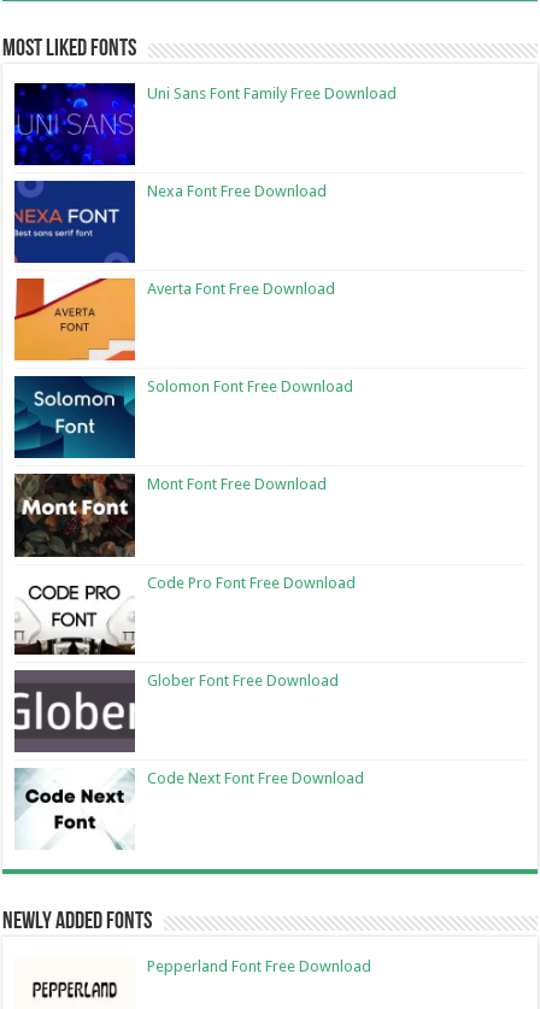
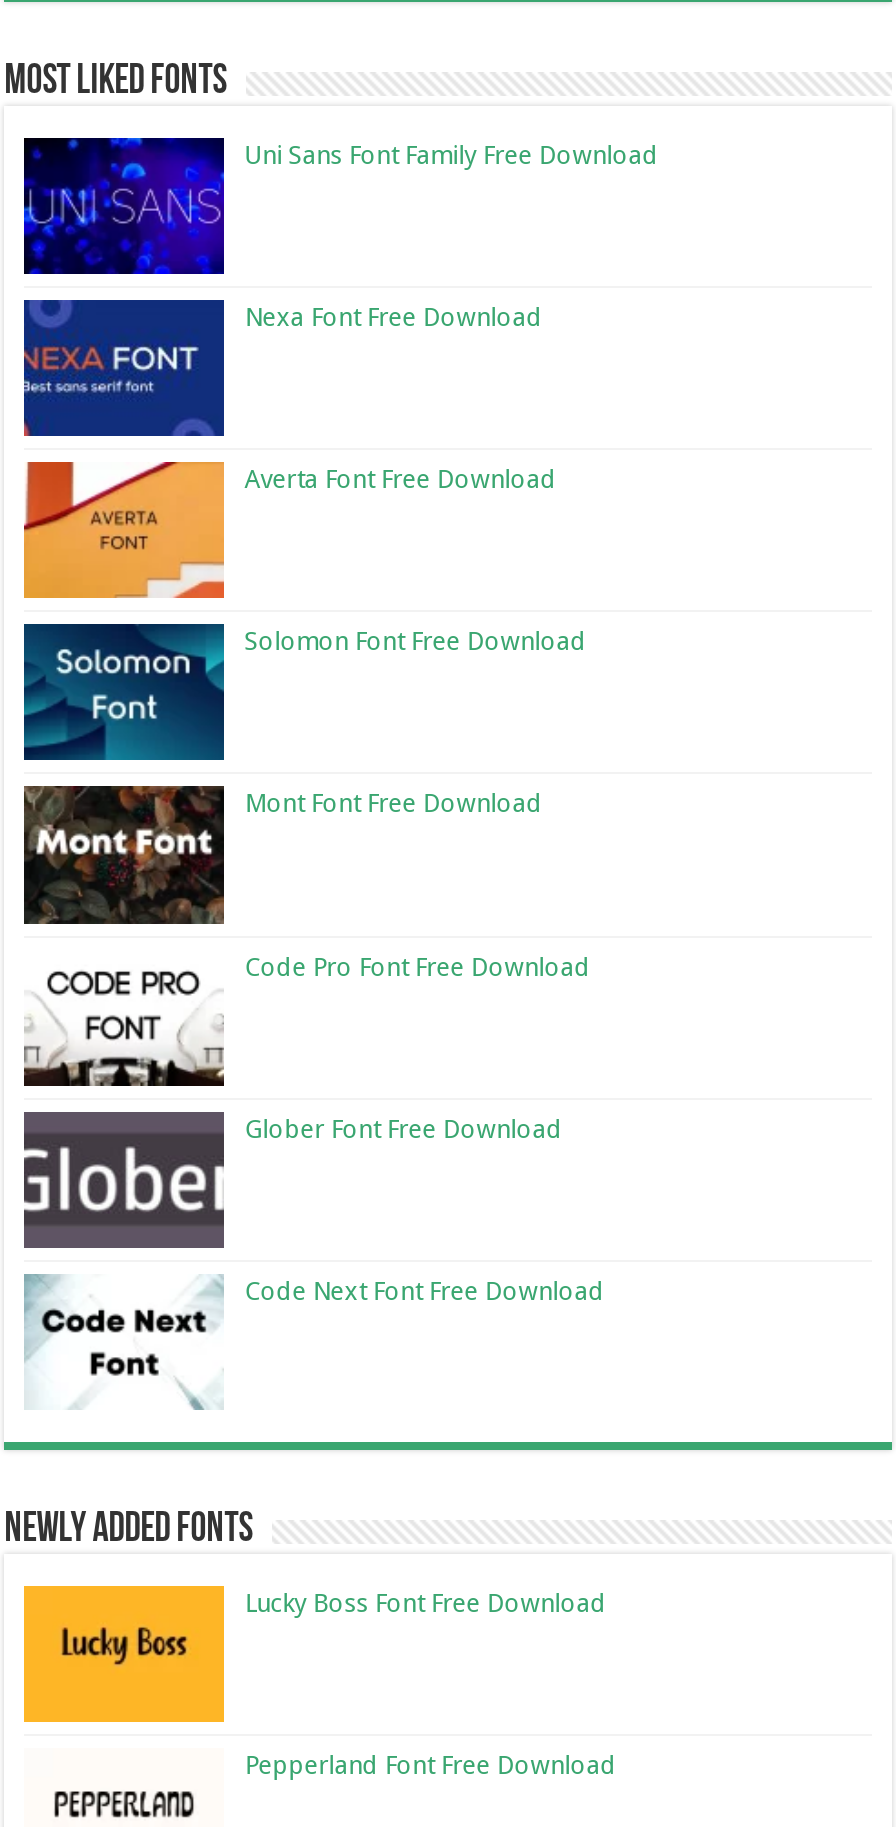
none -> [22,1584,606,1724] [image] | Lucky Boss Font Free Download

